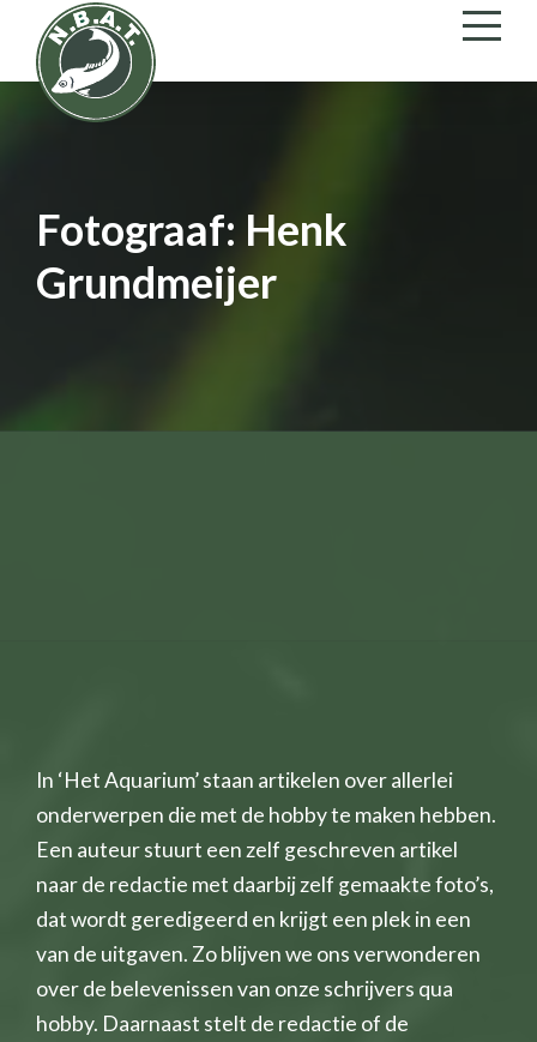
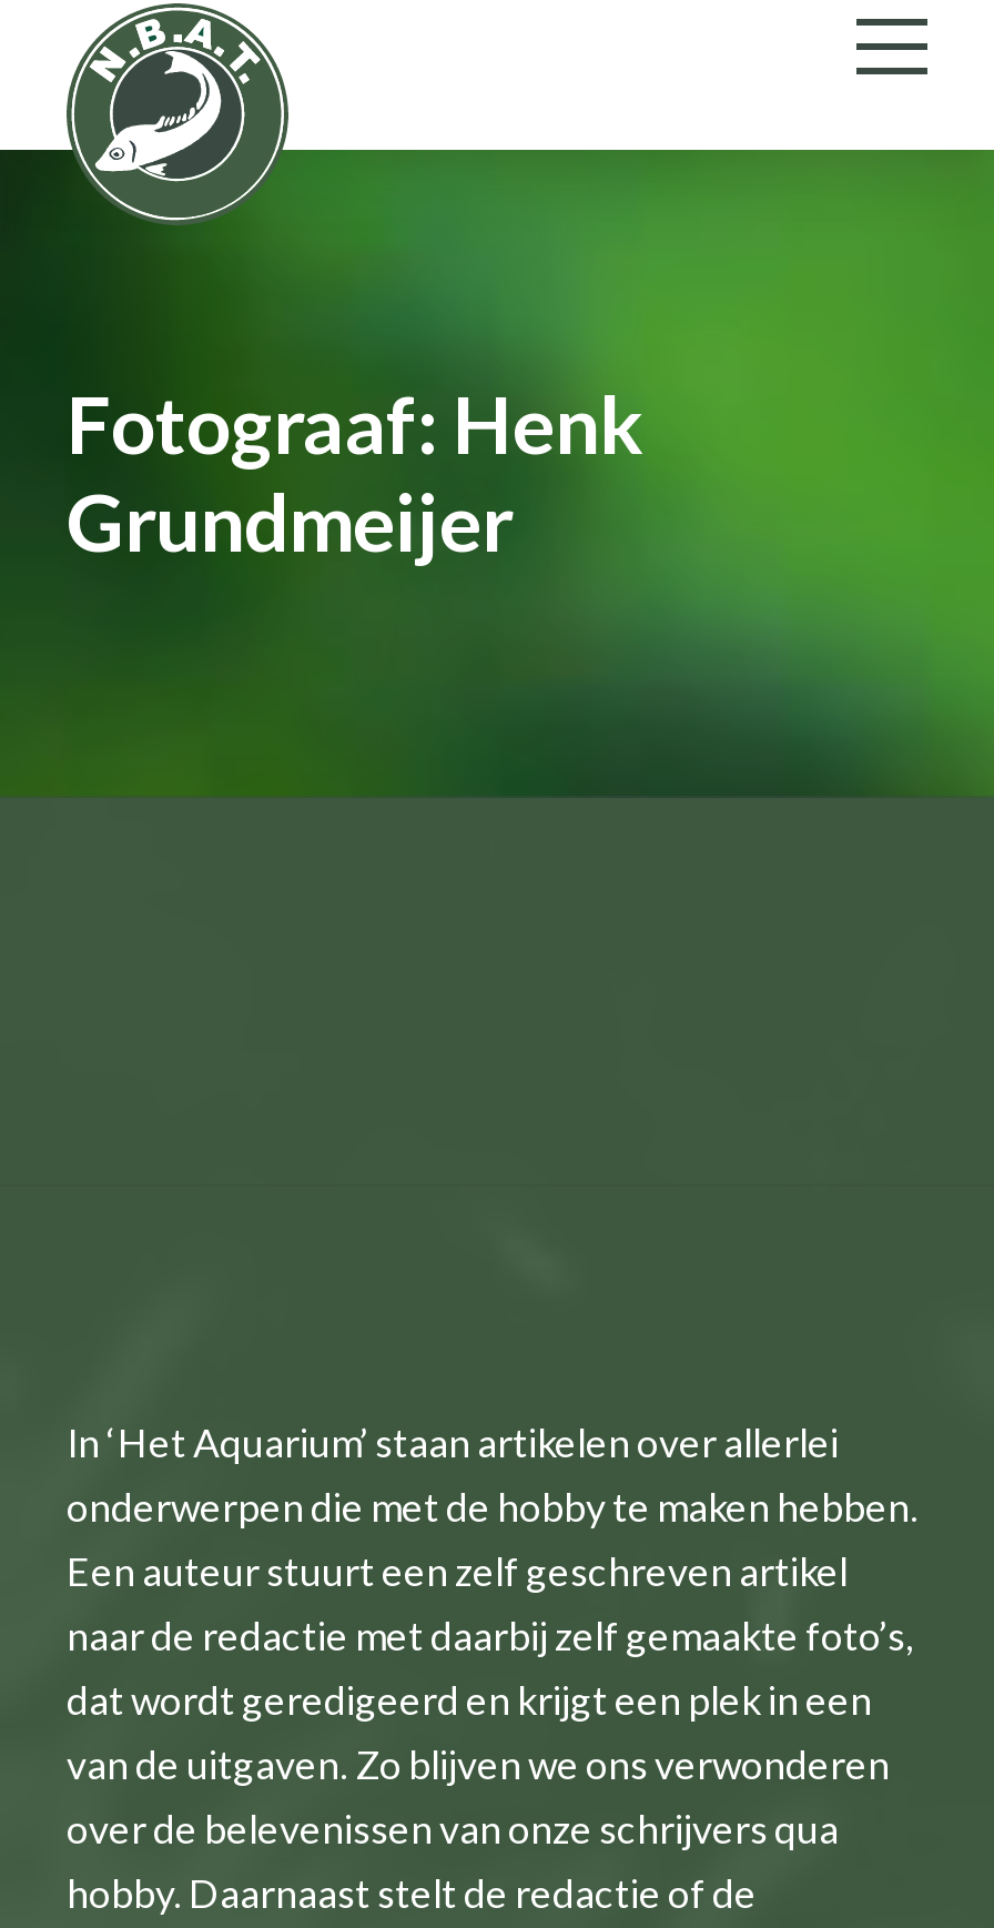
[4,80,533,432] [image] -> [7,148,987,796] [image]

